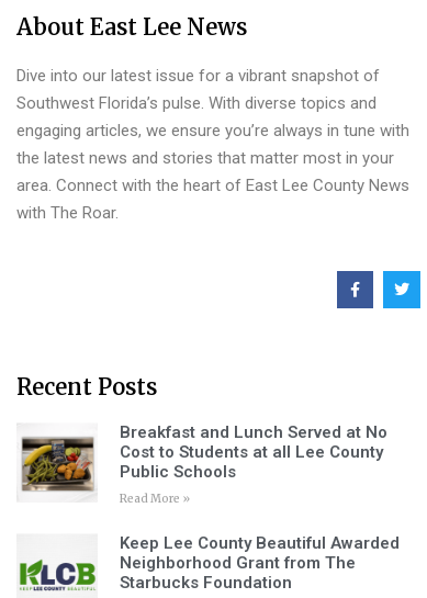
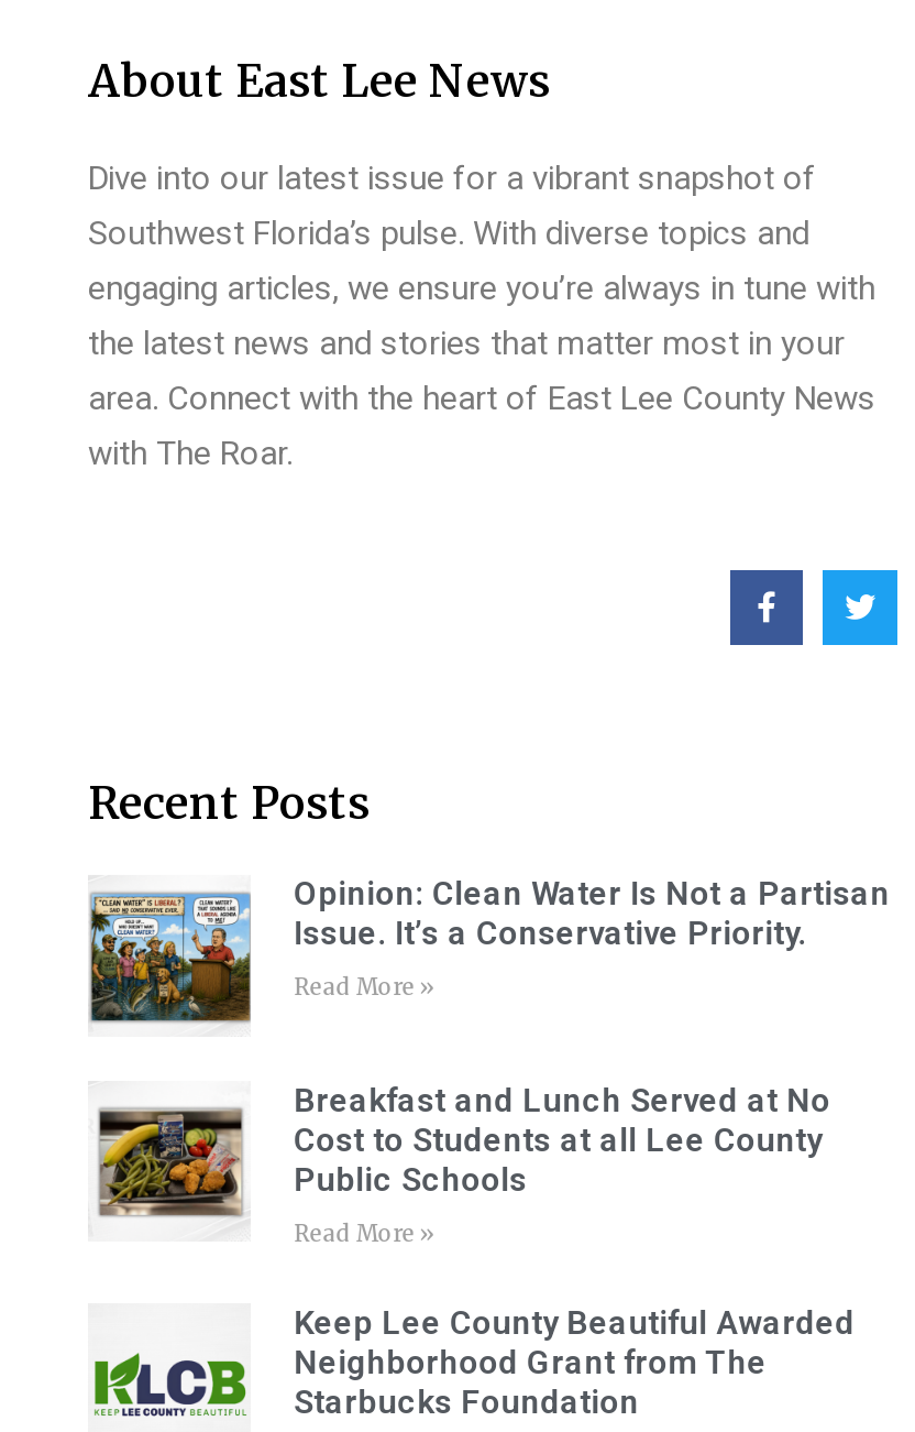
none -> [88,874,890,1024] [image] | Opinion: Clean Water Is Not a Partisan | Issue. It’s a Conservative Priority. | Read More »

